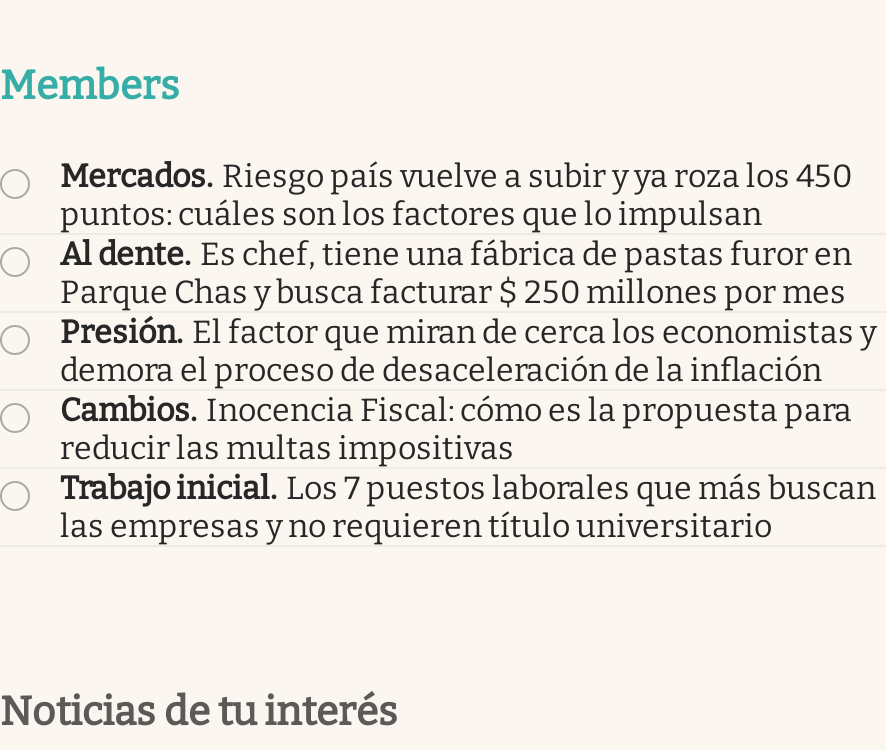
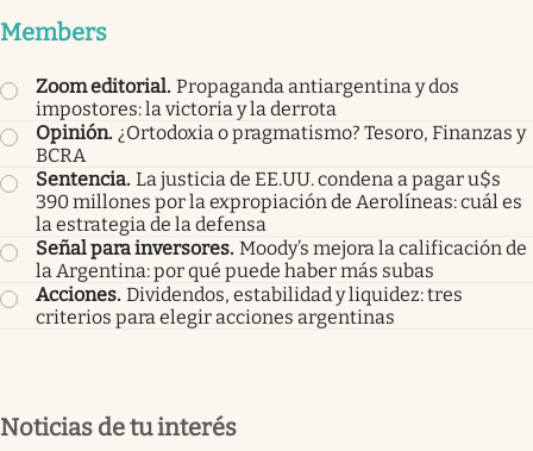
[60,156,876,544] Mercados. Riesgo país vuelve a subir y ya roza los 450 | puntos: cuáles son los factores que lo impulsan | Al dente. Es chef, tiene una fábrica de pastas furor en | Parque Chas y busca facturar $ 250 millones por mes | Presión. El factor que miran de cerca los economistas y | demora el proceso de desaceleración de la inflación | Cambios. Inocencia Fiscal: cómo es la propuesta para | reducir las multas impositivas | Trabajo inicial. Los 7 puestos laborales que más buscan | las empresas y no requieren título universitario -> [36,74,527,328] Zoom editorial. Propaganda antiargentina y dos | impostores: la victoria y la derrota | Opinión. ¿Ortodoxia o pragmatismo? Tesoro, Finanzas y | BCRA | Sentencia. La justicia de EE.UU. condena a pagar u$s | 390 millones por la expropiación de Aerolíneas: cuál es | la estrategia de la defensa | Señal para inversores. Moody’s mejora la calificación de | la Argentina: por qué puede haber más subas | Acciones. Dividendos, estabilidad y liquidez: tres | criterios para elegir acciones argentinas

